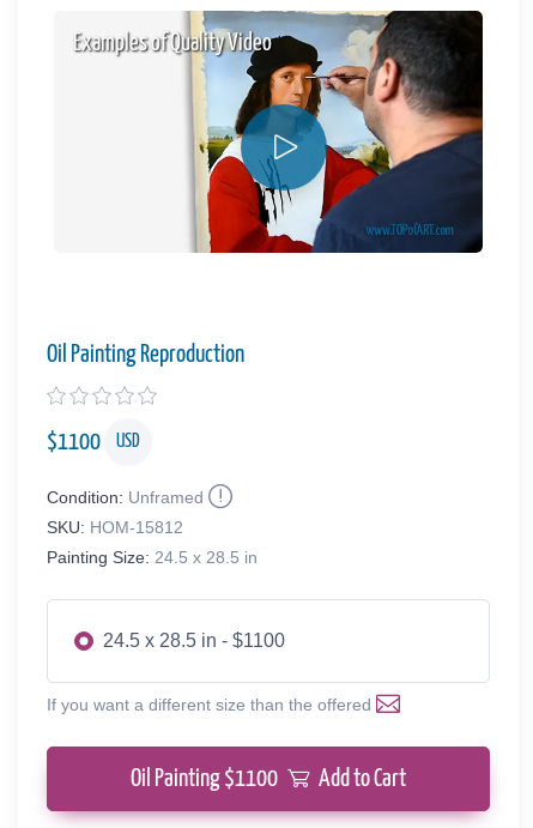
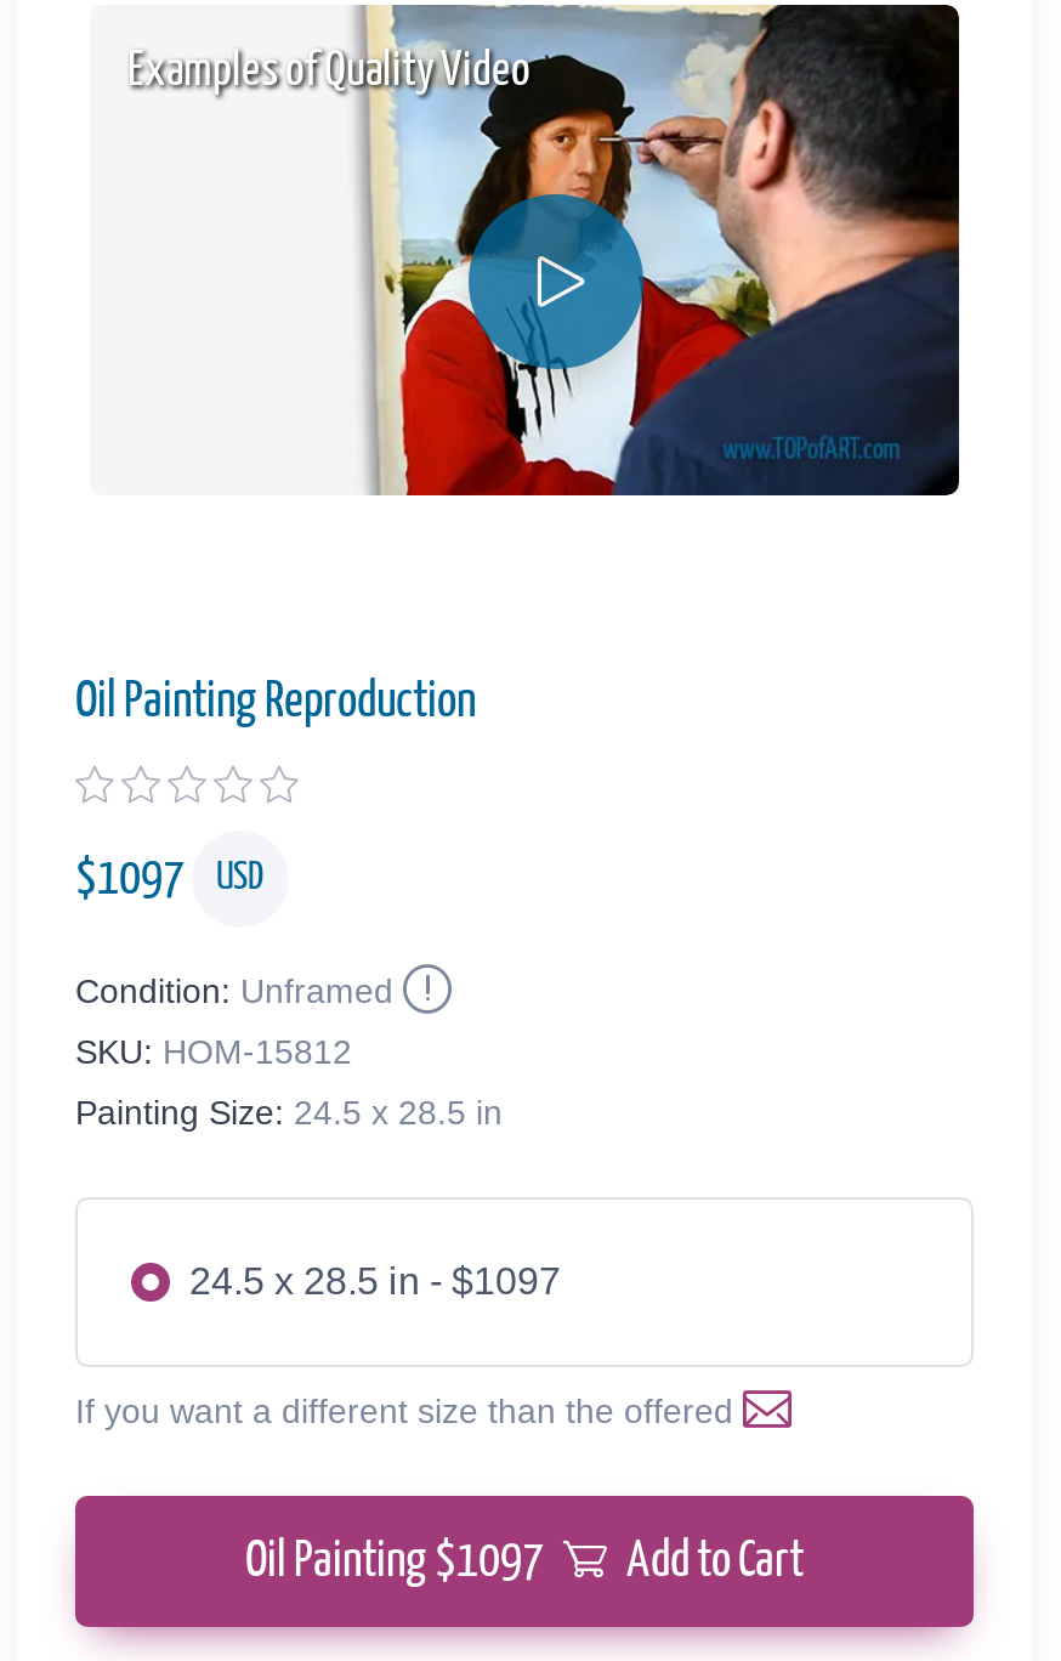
[47,430,140,454] $1100 USD -> [75,854,265,902] $1097 USD
[103,630,285,651] 24.5 x 28.5 in - $1100 -> [189,1261,561,1302] 24.5 x 28.5 in - $1097
[131,767,406,791] Oil Painting $1100 Add to Cart -> [245,1537,804,1586] Oil Painting $1097 Add to Cart

